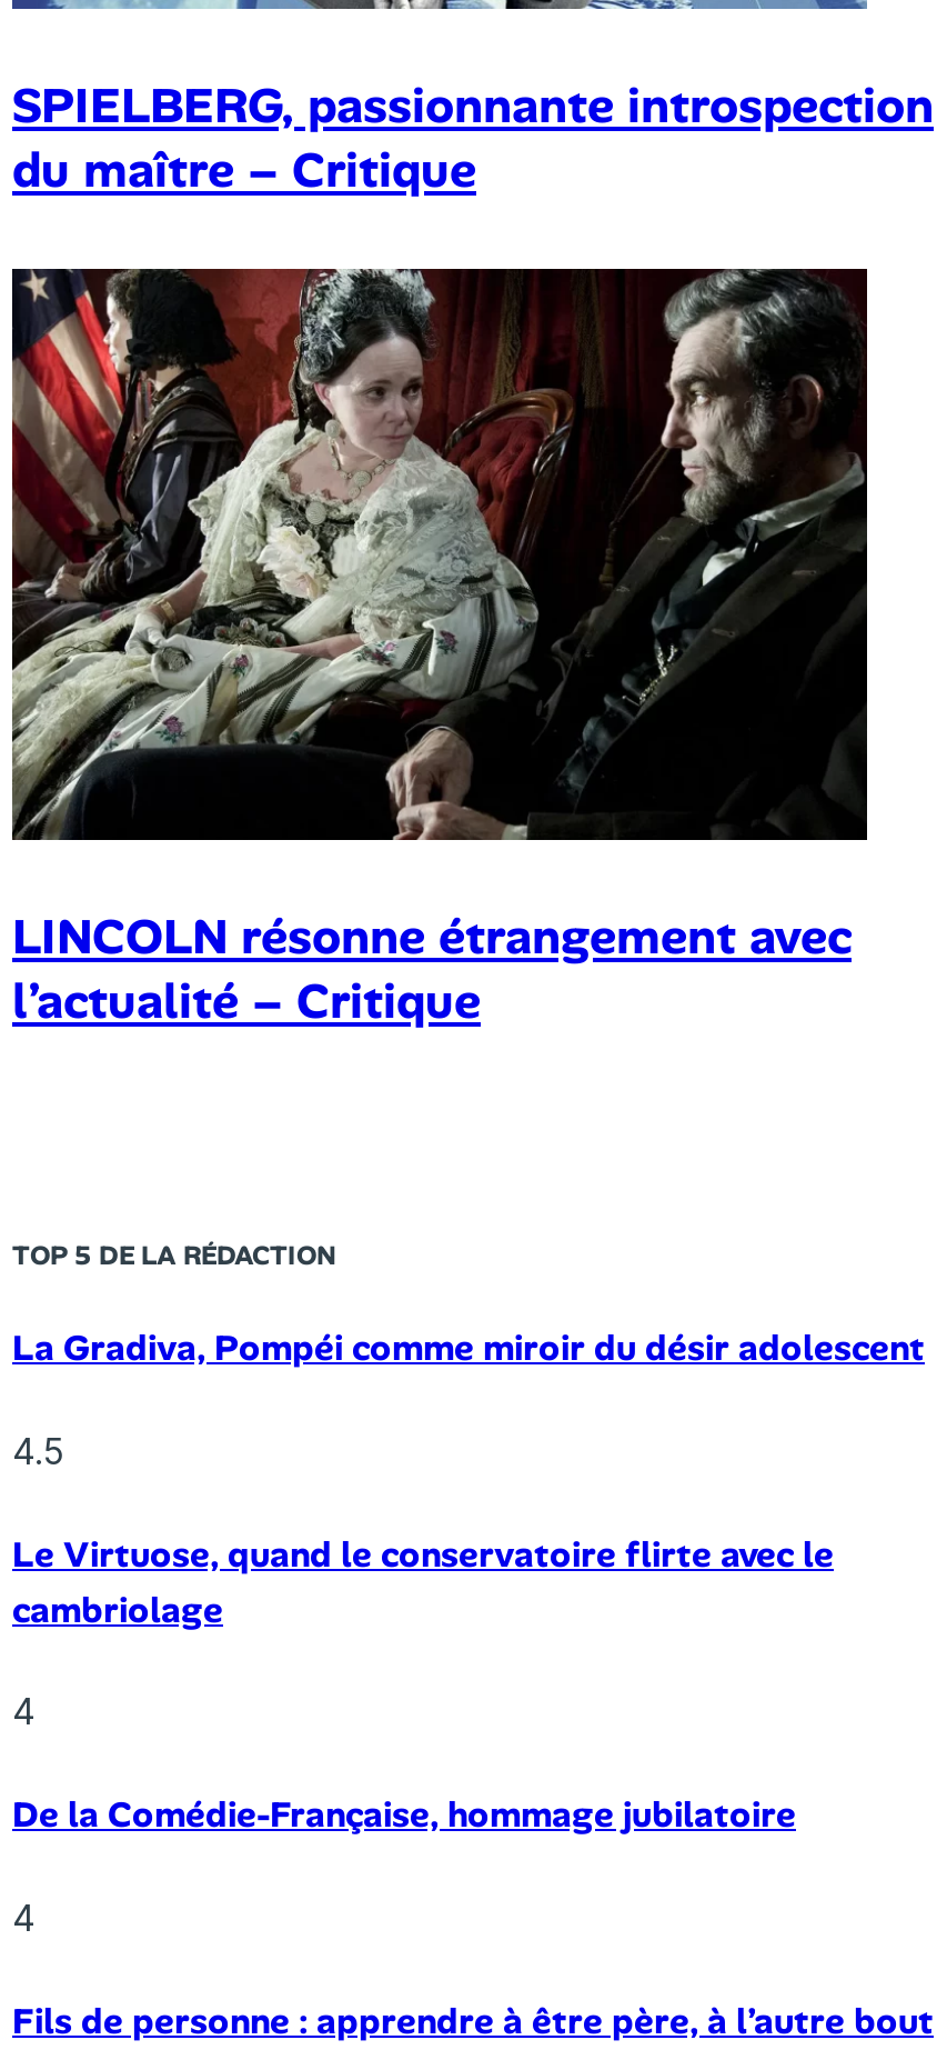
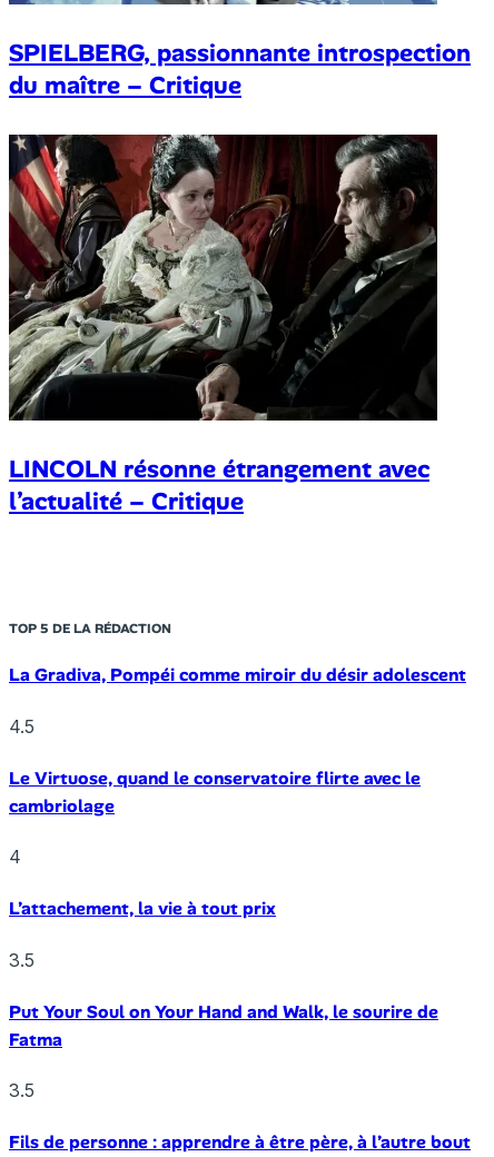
[12,1792,796,1939] De la Comédie-Française, hommage jubilatoire | 4 -> [9,897,438,1102] L’attachement, la vie à tout prix | 3.5 | Put Your Soul on Your Hand and Walk, le sourire de | Fatma | 3.5

